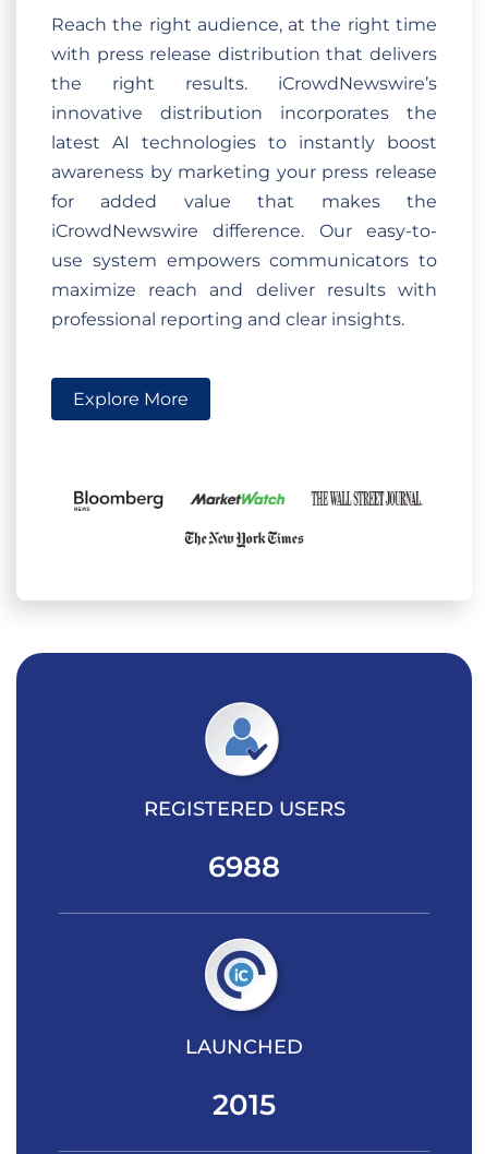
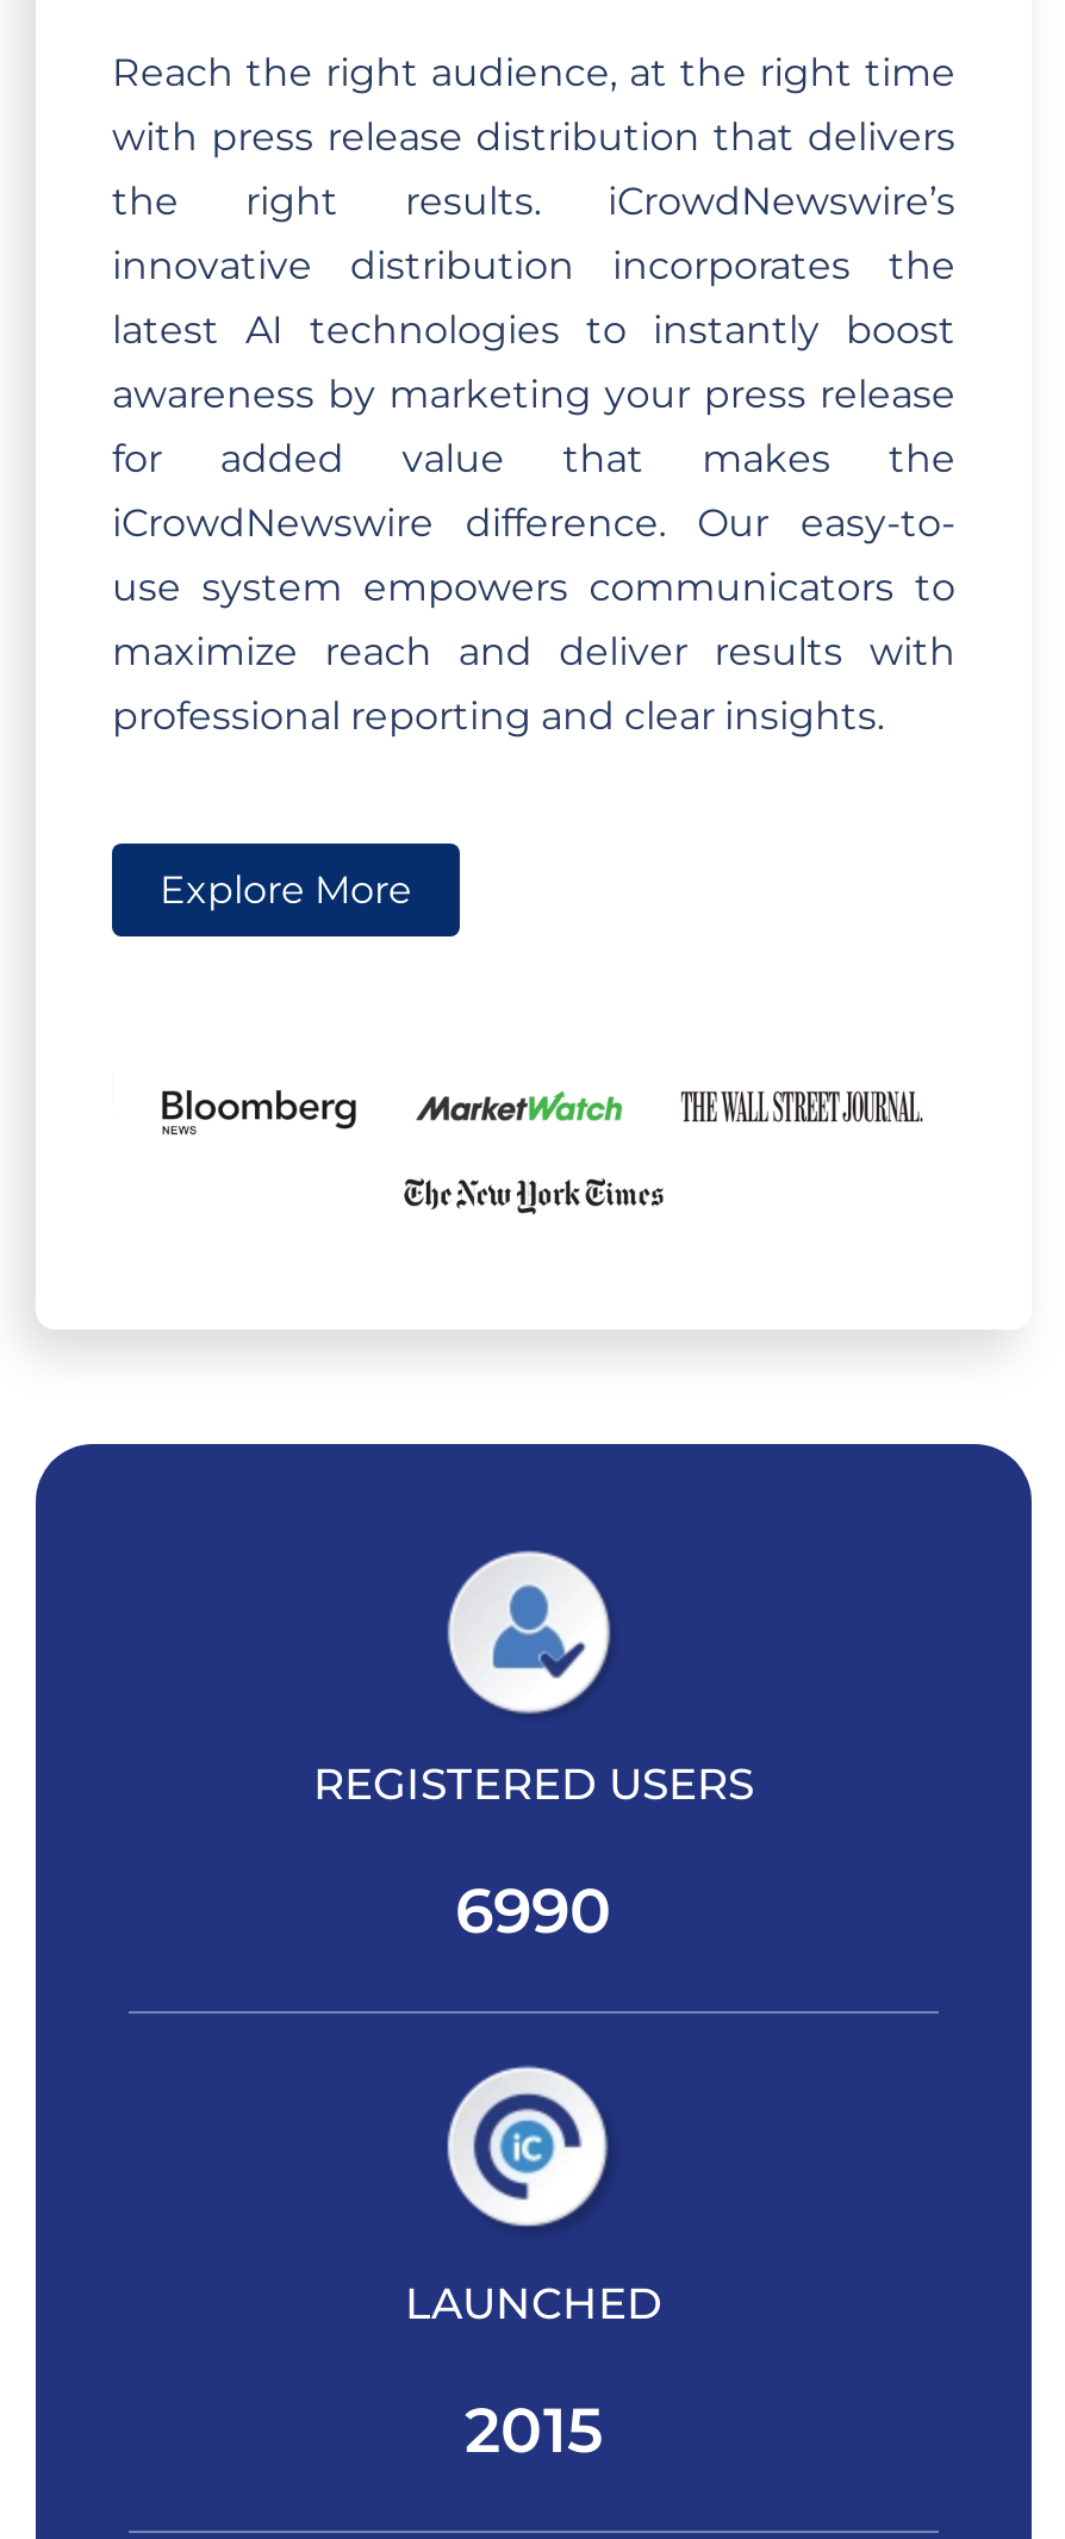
[208,850,280,885] 6988 -> [455,1874,612,1950] 6990

